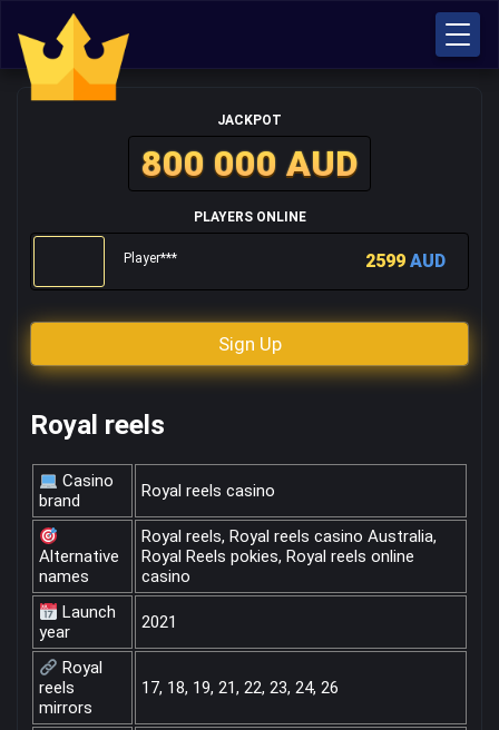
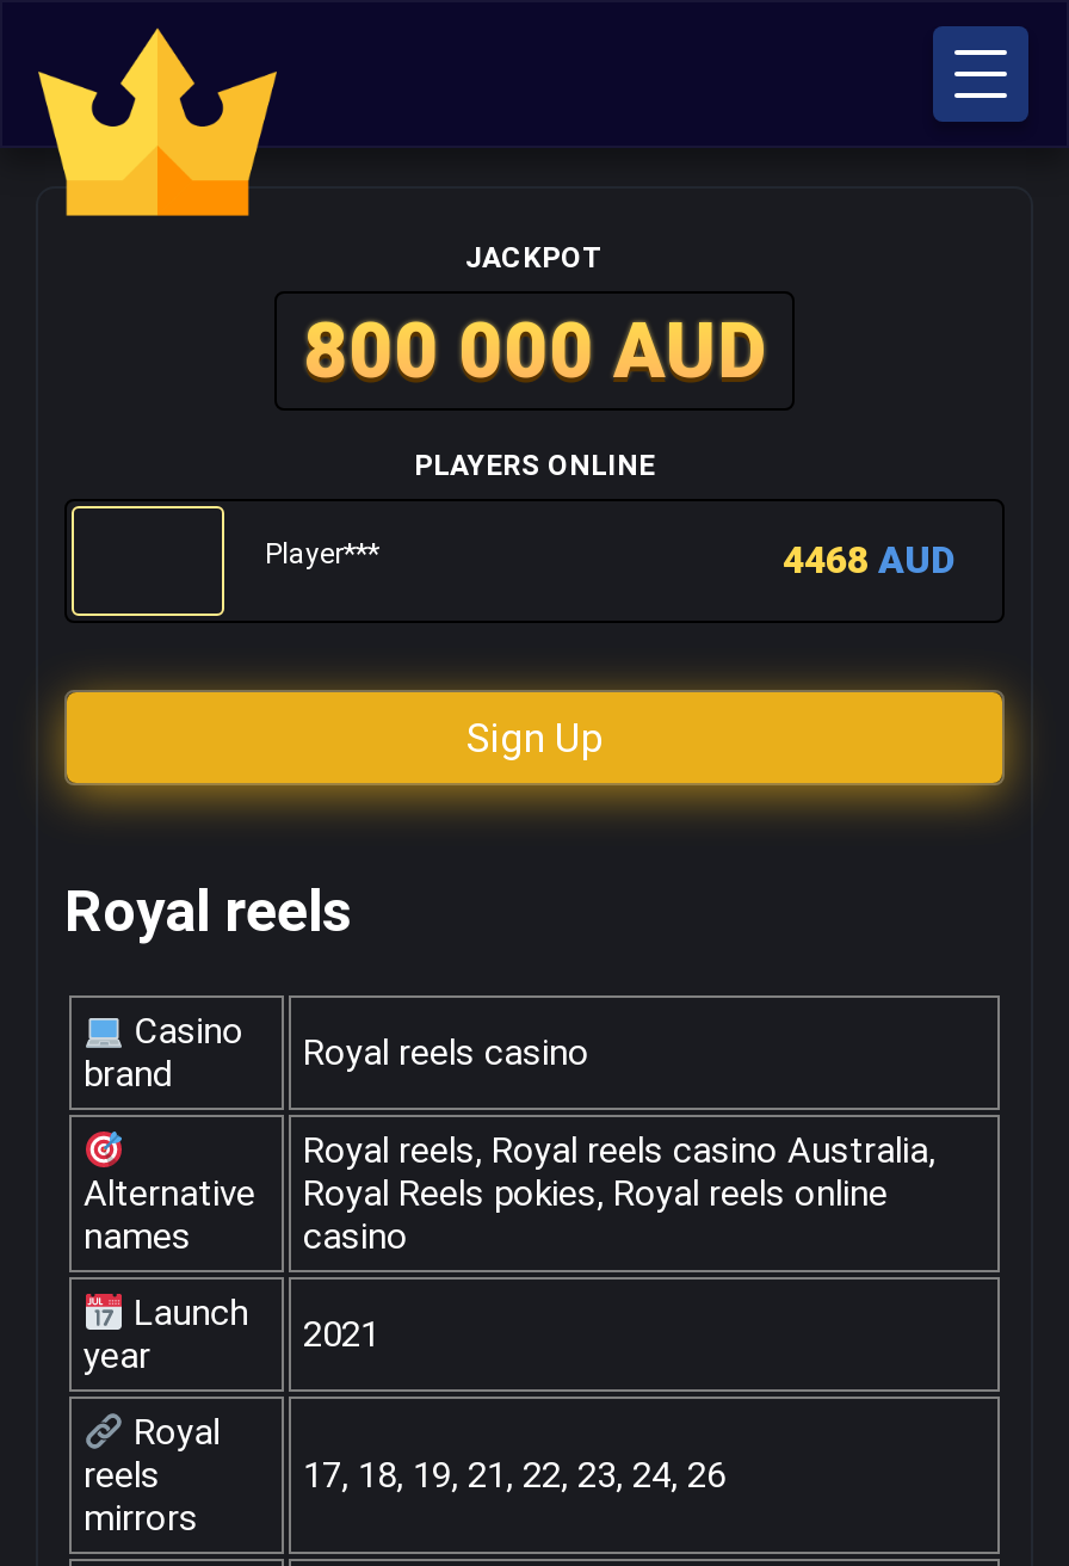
[365,250,446,272] 2599 AUD -> [783,537,954,582] 4468 AUD

